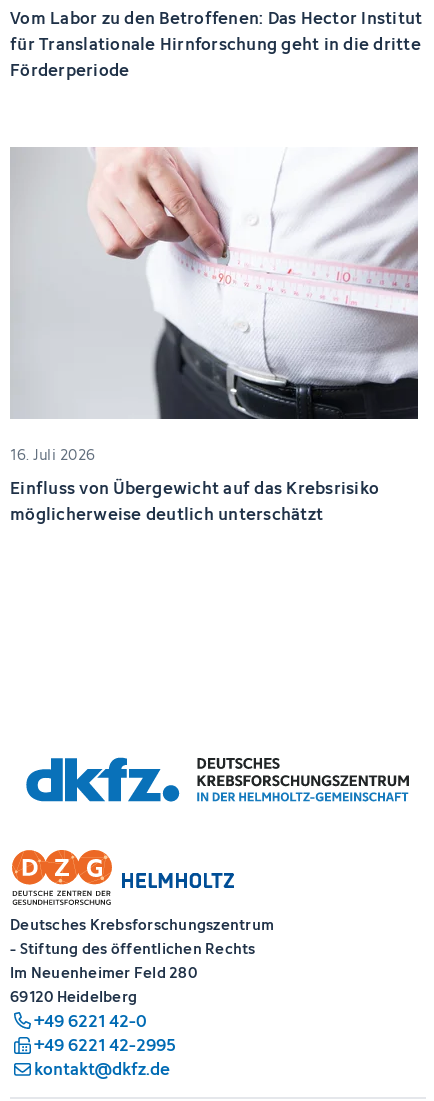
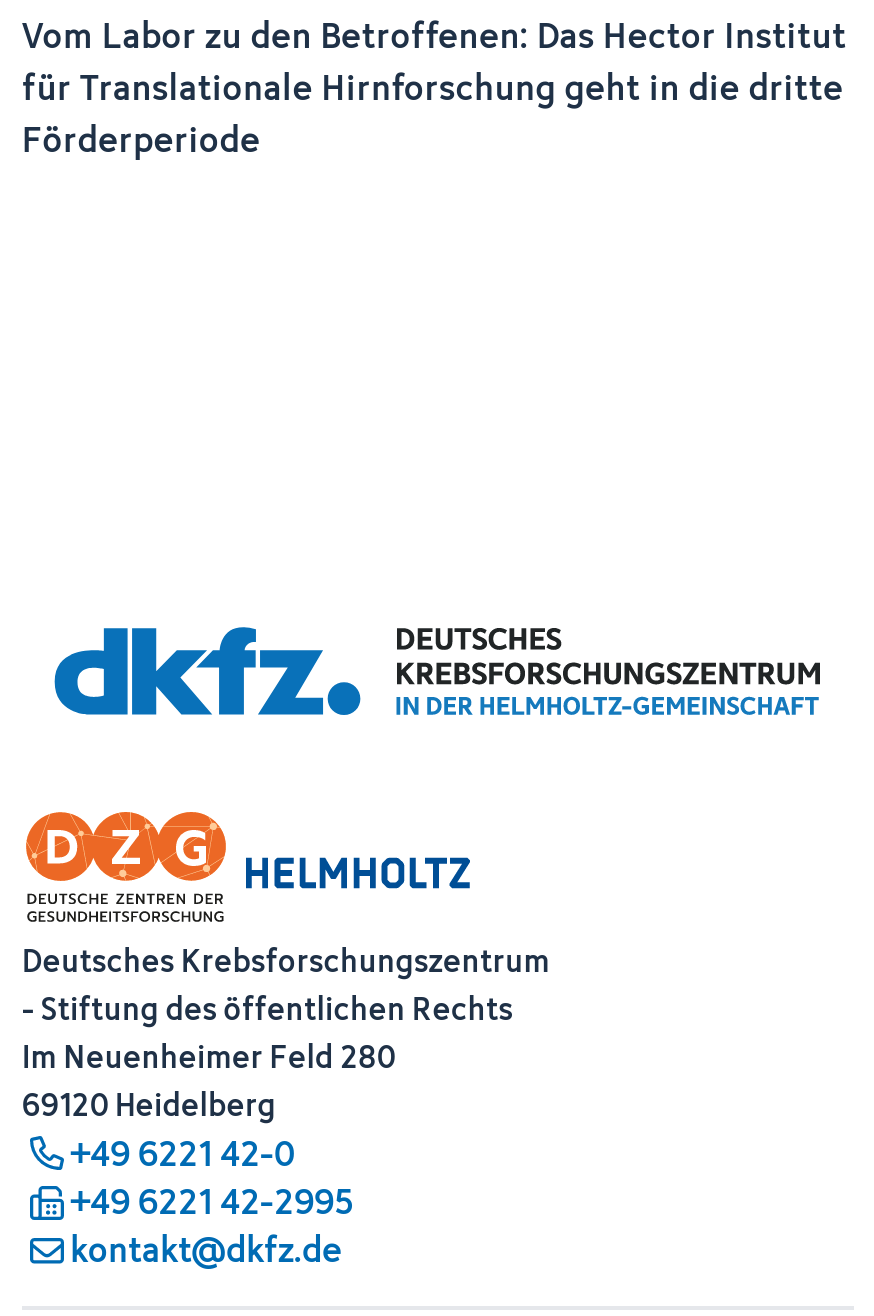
[10,146,419,527] [image] | 16. Juli 2026 | Einfluss von Übergewicht auf das Krebsrisiko | möglicherweise deutlich unterschätzt -> none

